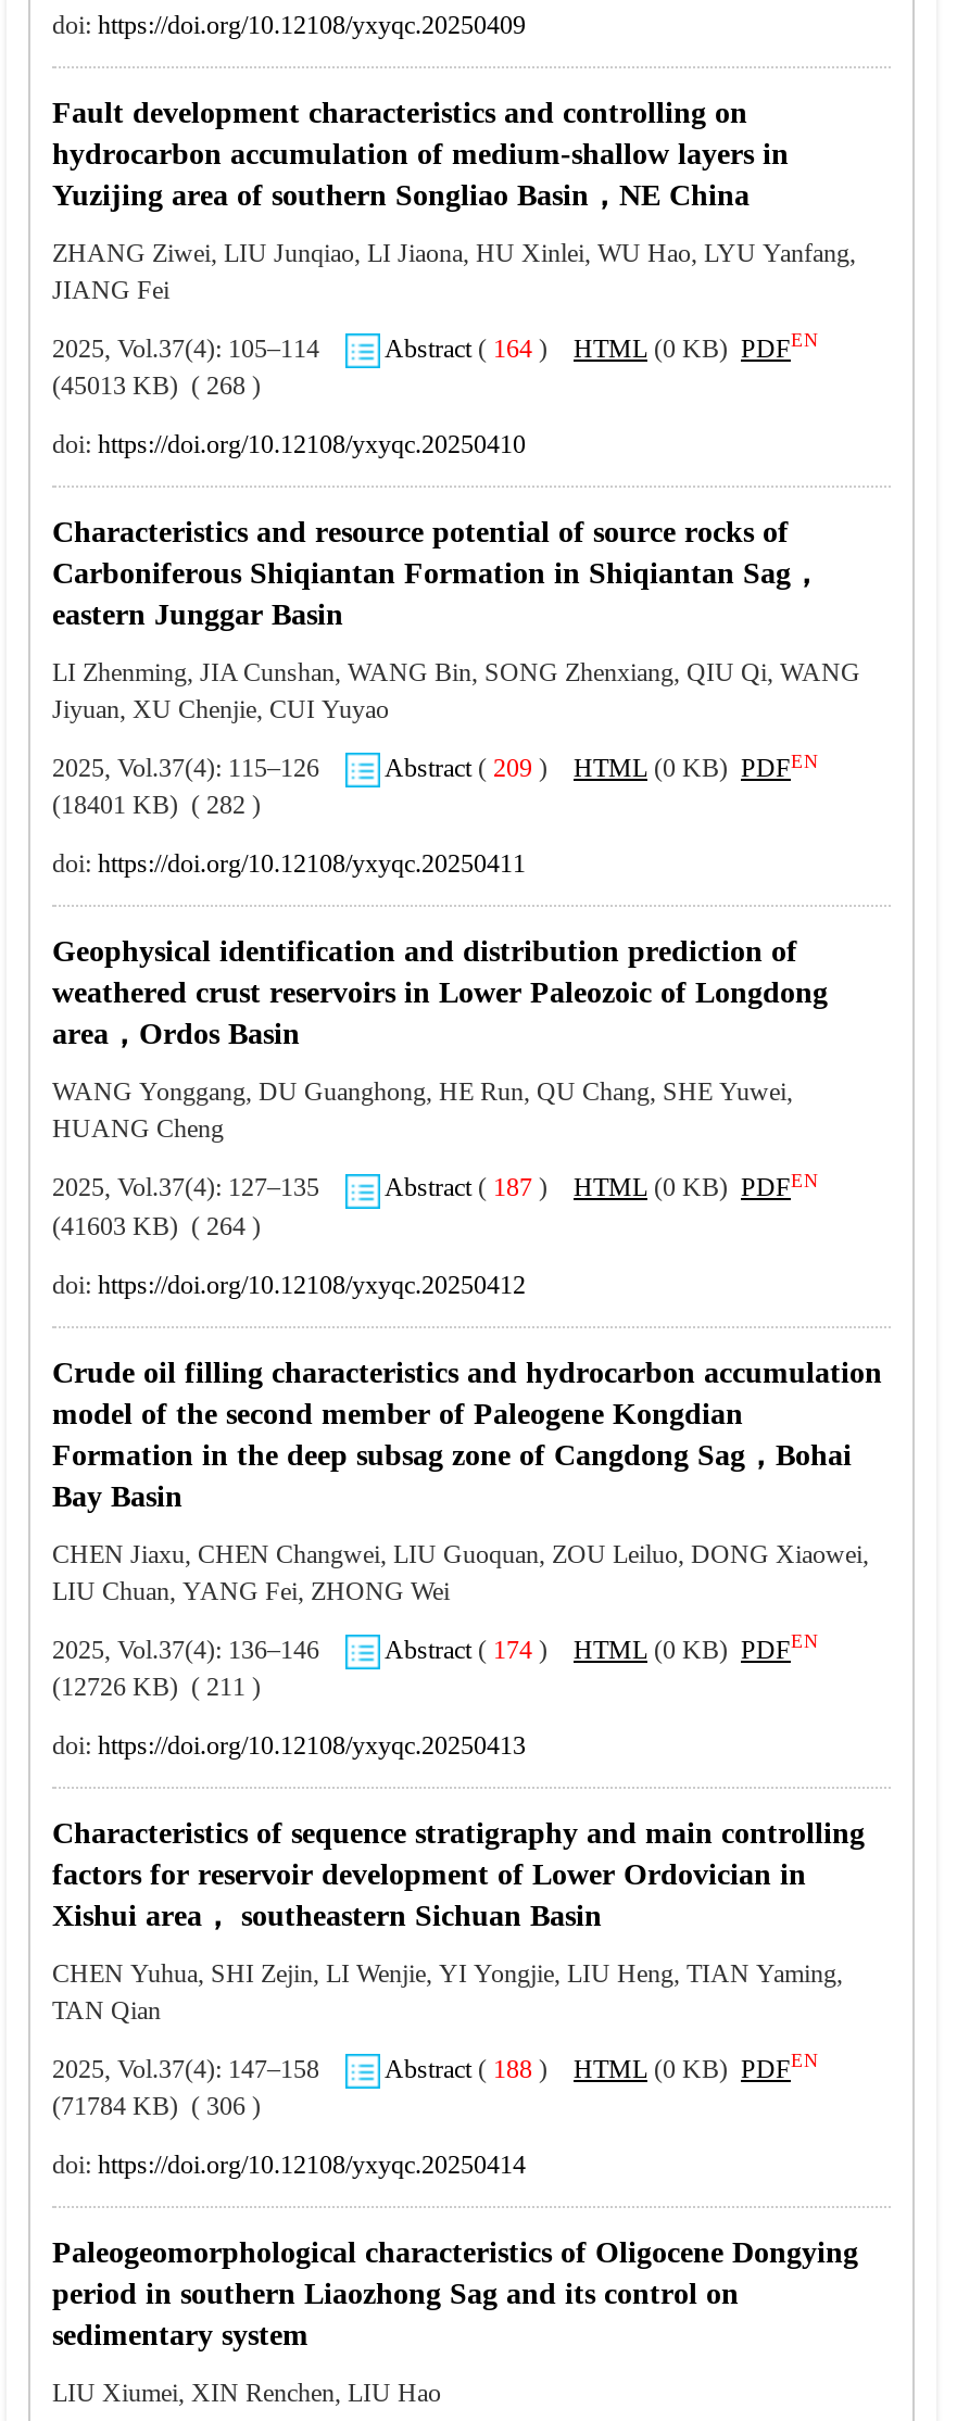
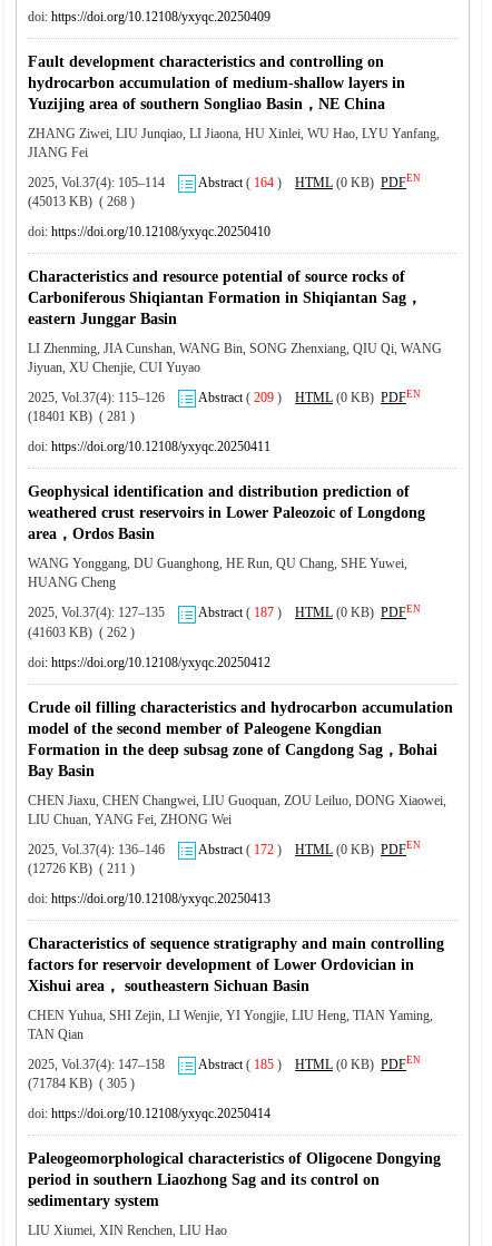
[52,790,261,821] (18401 KB) ( 282 ) -> [28,409,135,425] (18401 KB) ( 281 )
[52,1210,261,1241] (41603 KB) ( 264 ) -> [28,624,135,640] (41603 KB) ( 262 )
[380,1631,819,1664] Abstract (174) HTML (0 KB) PDFEN -> [196,840,421,857] Abstract (172) HTML (0 KB) PDFEN
[380,2050,819,2084] Abstract (188) HTML (0 KB) PDFEN -> [196,1055,421,1072] Abstract (185) HTML (0 KB) PDFEN
[52,2091,261,2121] (71784 KB) ( 306 ) -> [28,1076,135,1091] (71784 KB) ( 305 )

